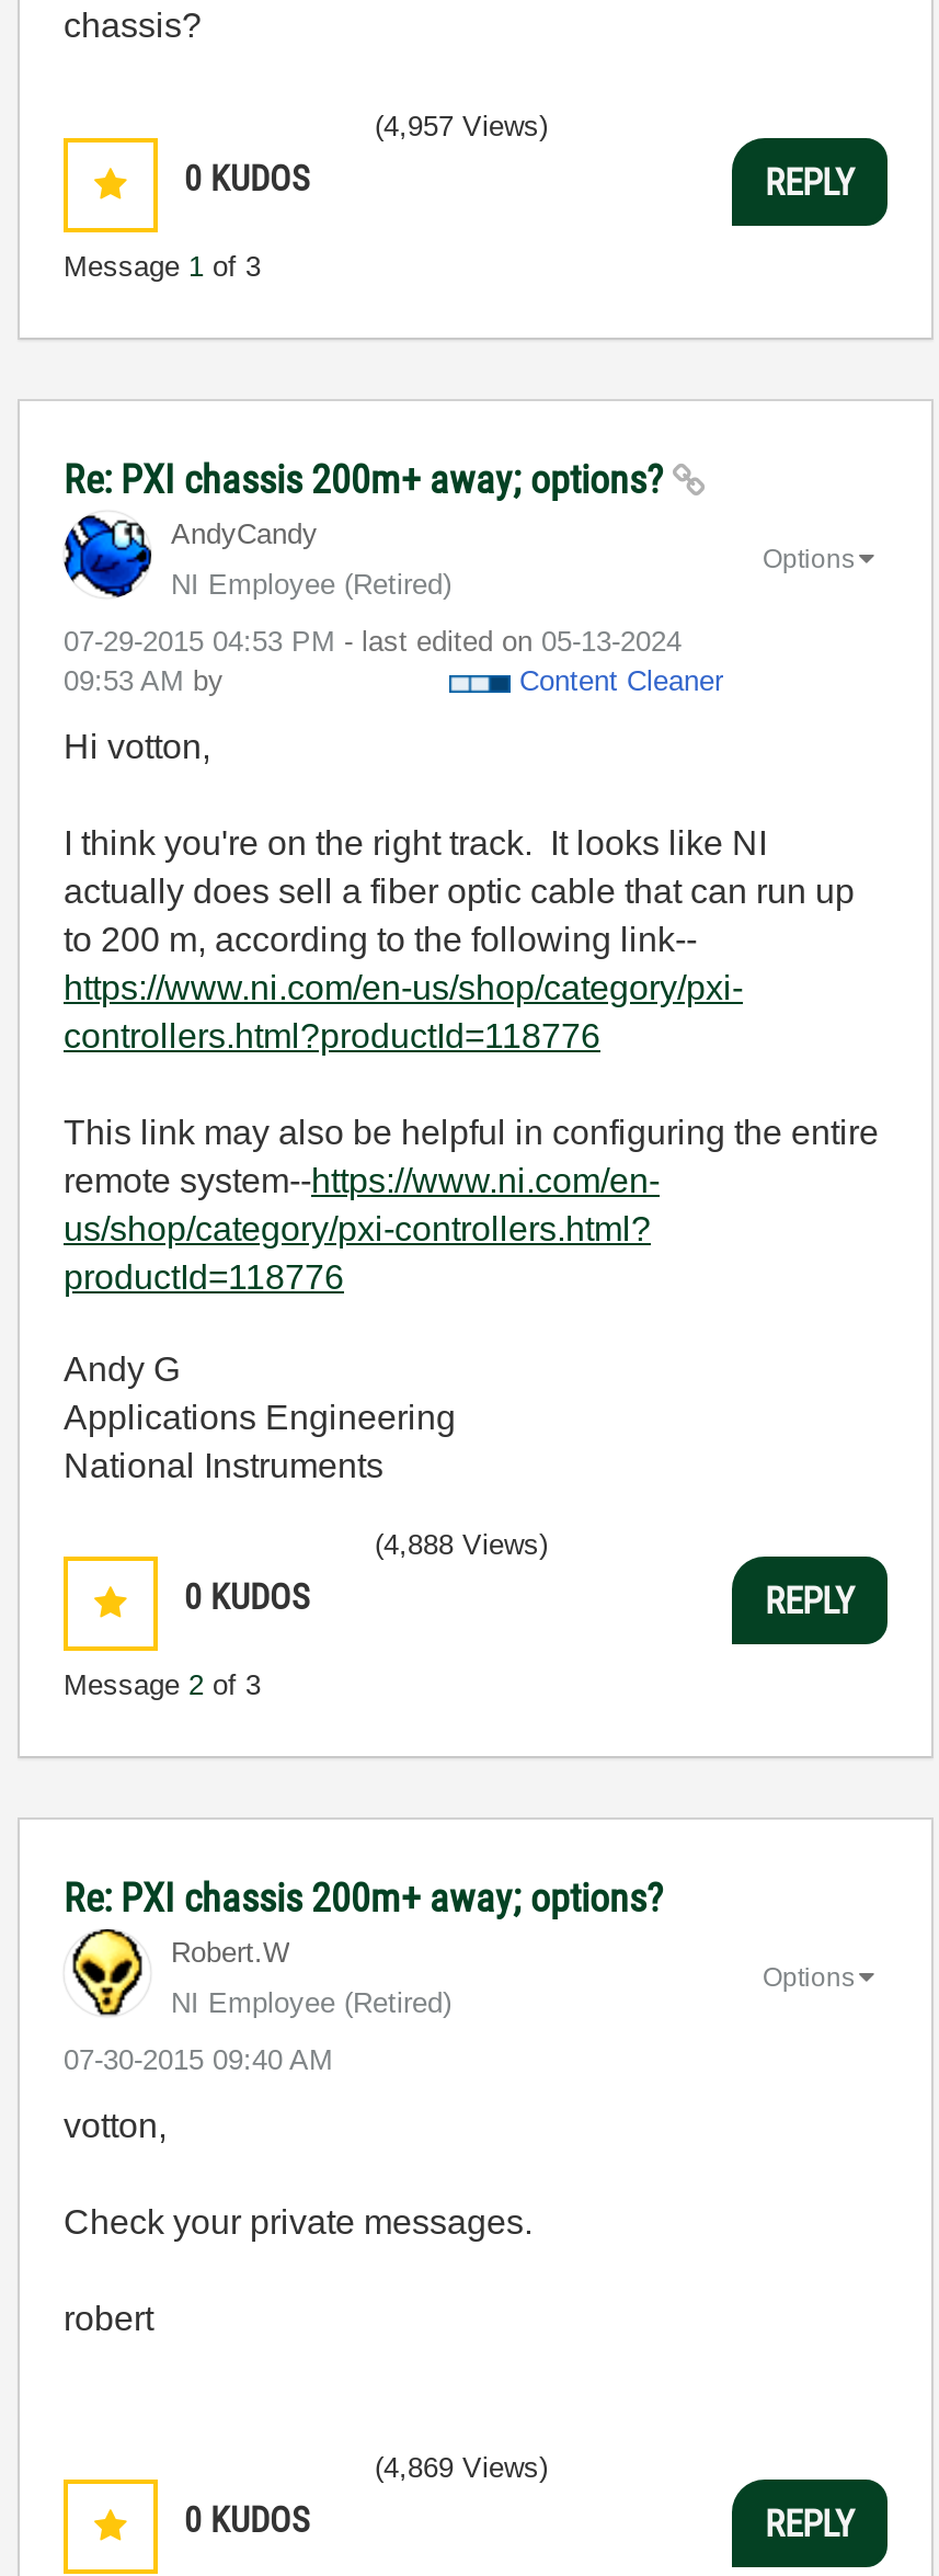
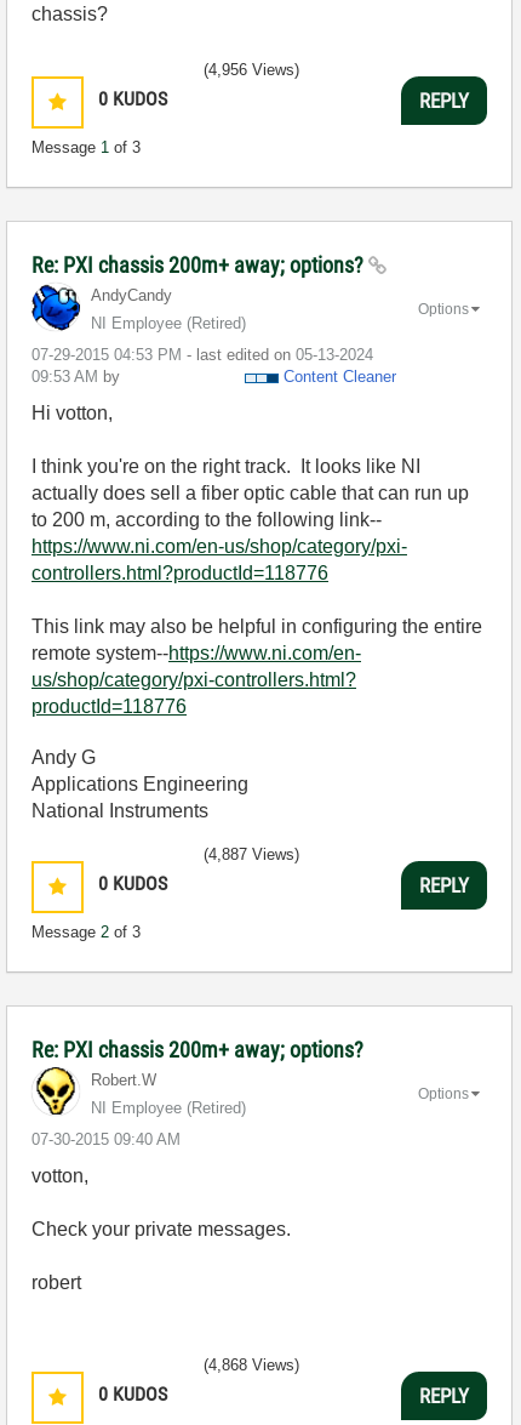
[375,110,548,143] (4,957 Views) -> [204,61,299,79] (4,956 Views)
[375,1528,548,1561] (4,888 Views) -> [204,845,299,863] (4,887 Views)
[375,2451,548,2484] (4,869 Views) -> [204,1356,299,1374] (4,868 Views)

